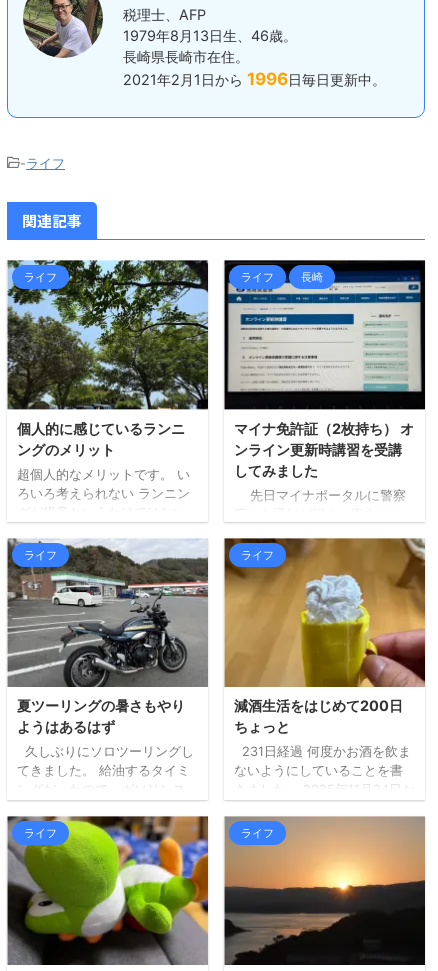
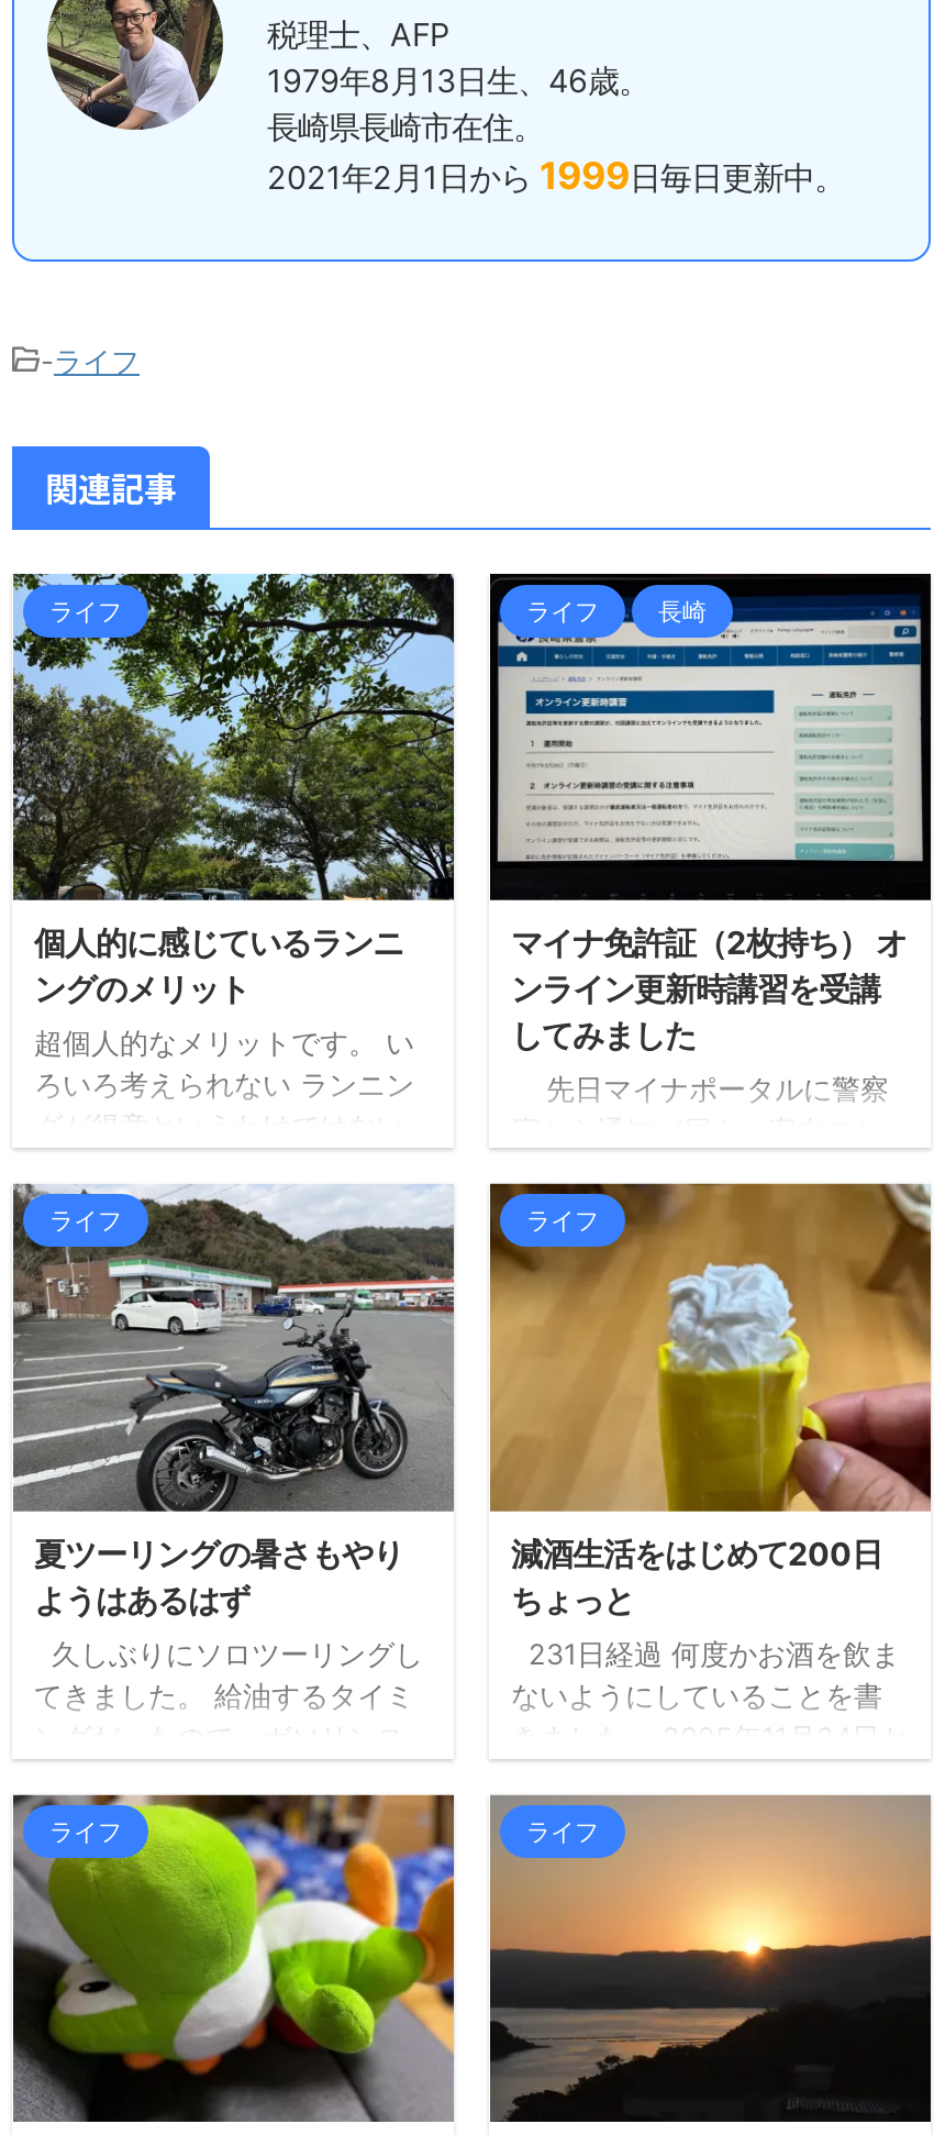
[123,69,386,89] 2021年2月1日から1996日毎日更新中。 -> [267,152,845,196] 2021年2月1日から1999日毎日更新中。

